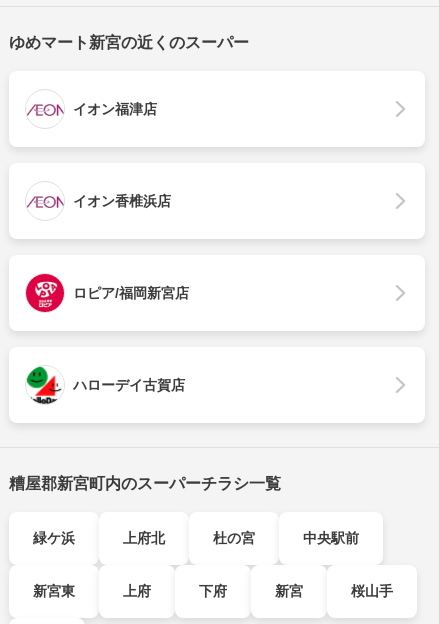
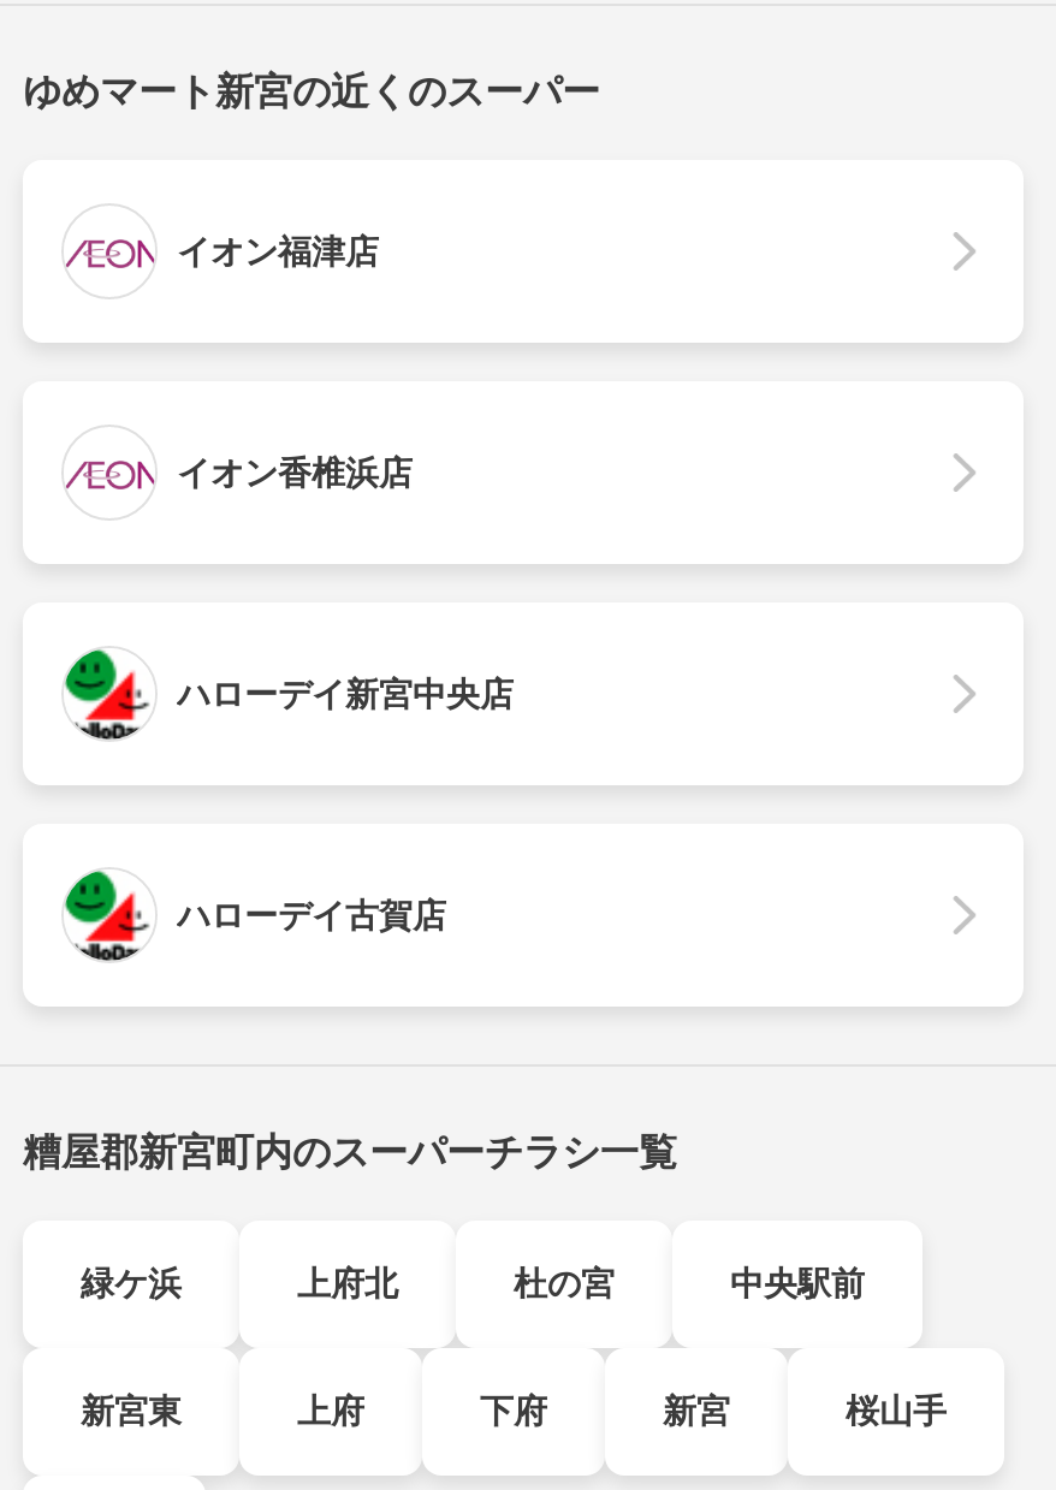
[25,273,189,313] [image] | ロピア/福岡新宮店 -> [61,646,514,742] [image] | ハローデイ新宮中央店

